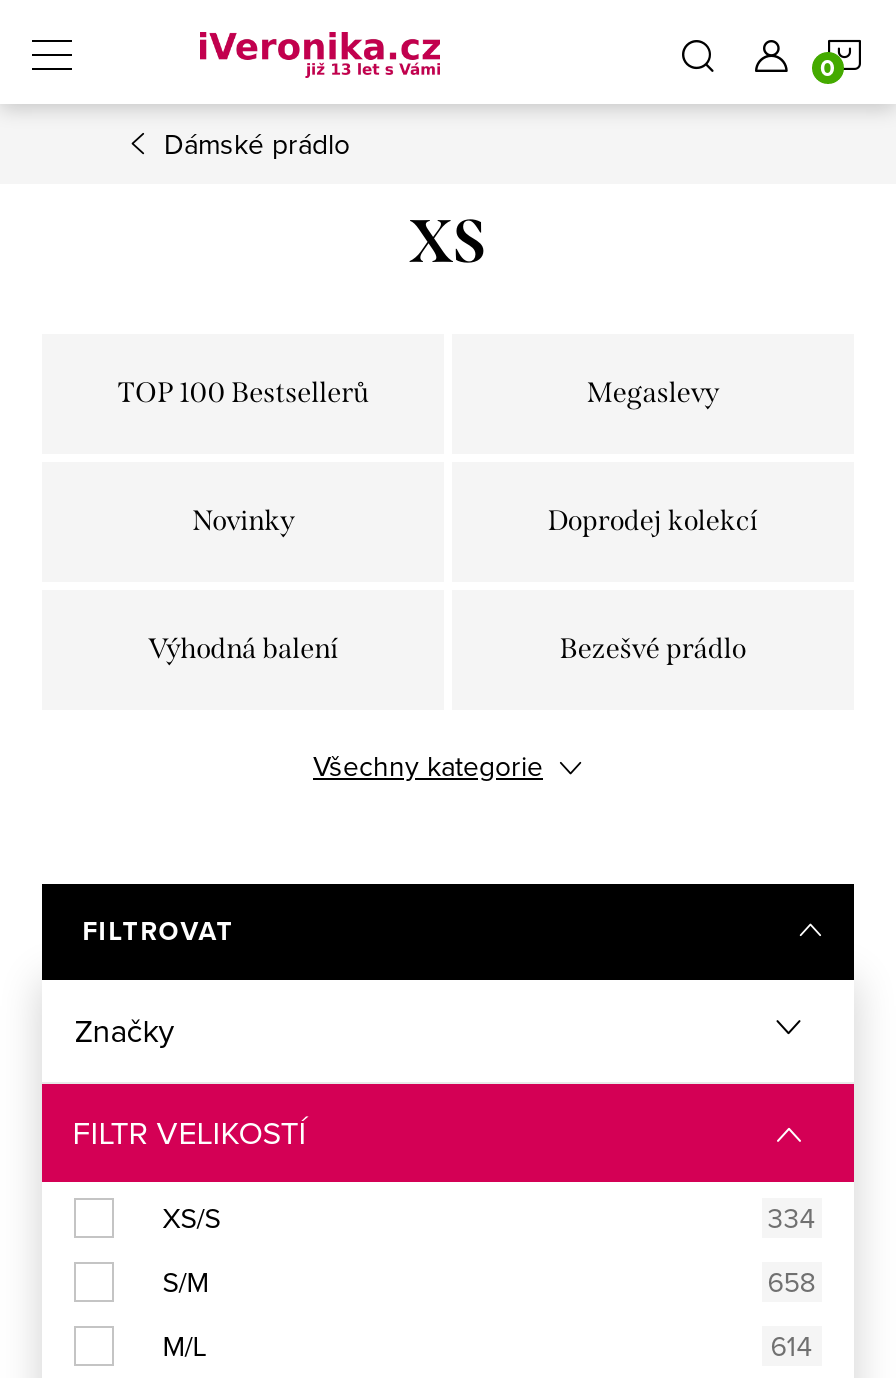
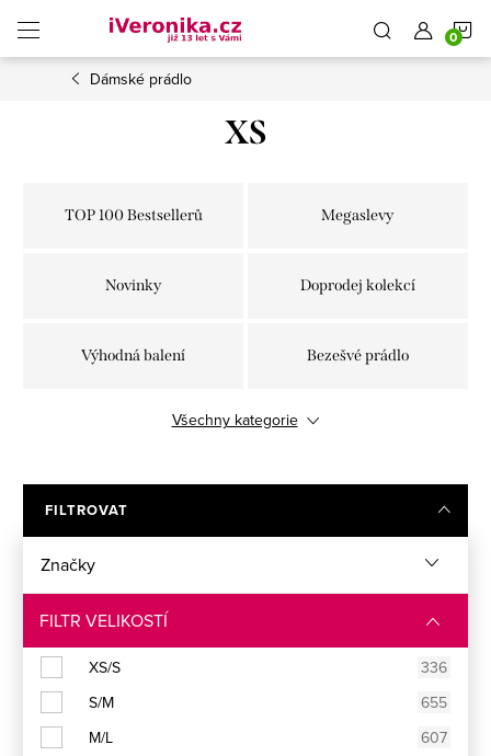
[768,1198,816,1238] 334 -> [421,656,447,678] 336
[768,1262,816,1302] 658 -> [421,691,447,713] 655
[771,1326,813,1366] 614 -> [421,726,447,748] 607

